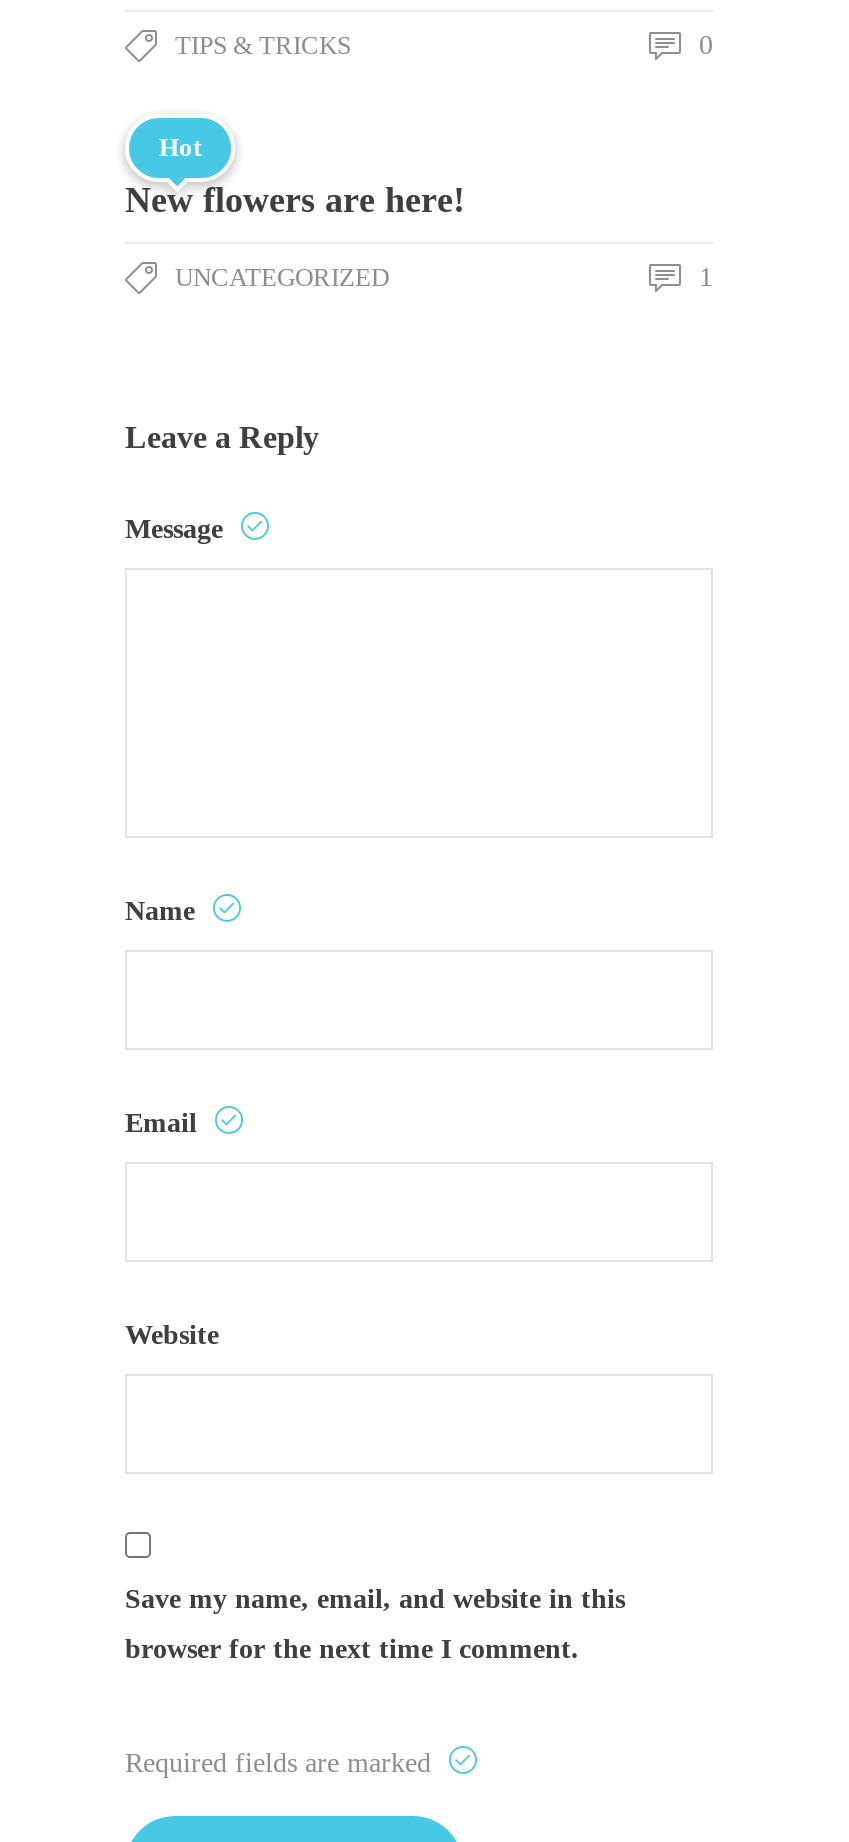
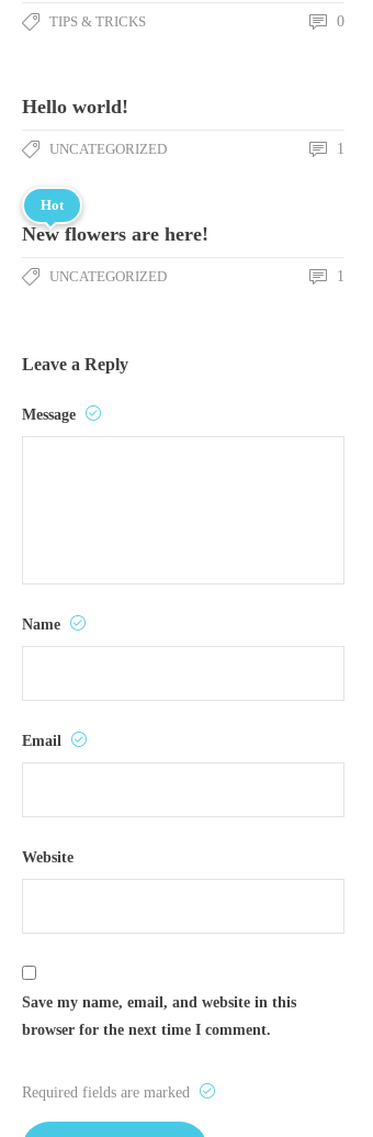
none -> [22,96,344,158] Hello world! | UNCATEGORIZED | 1

